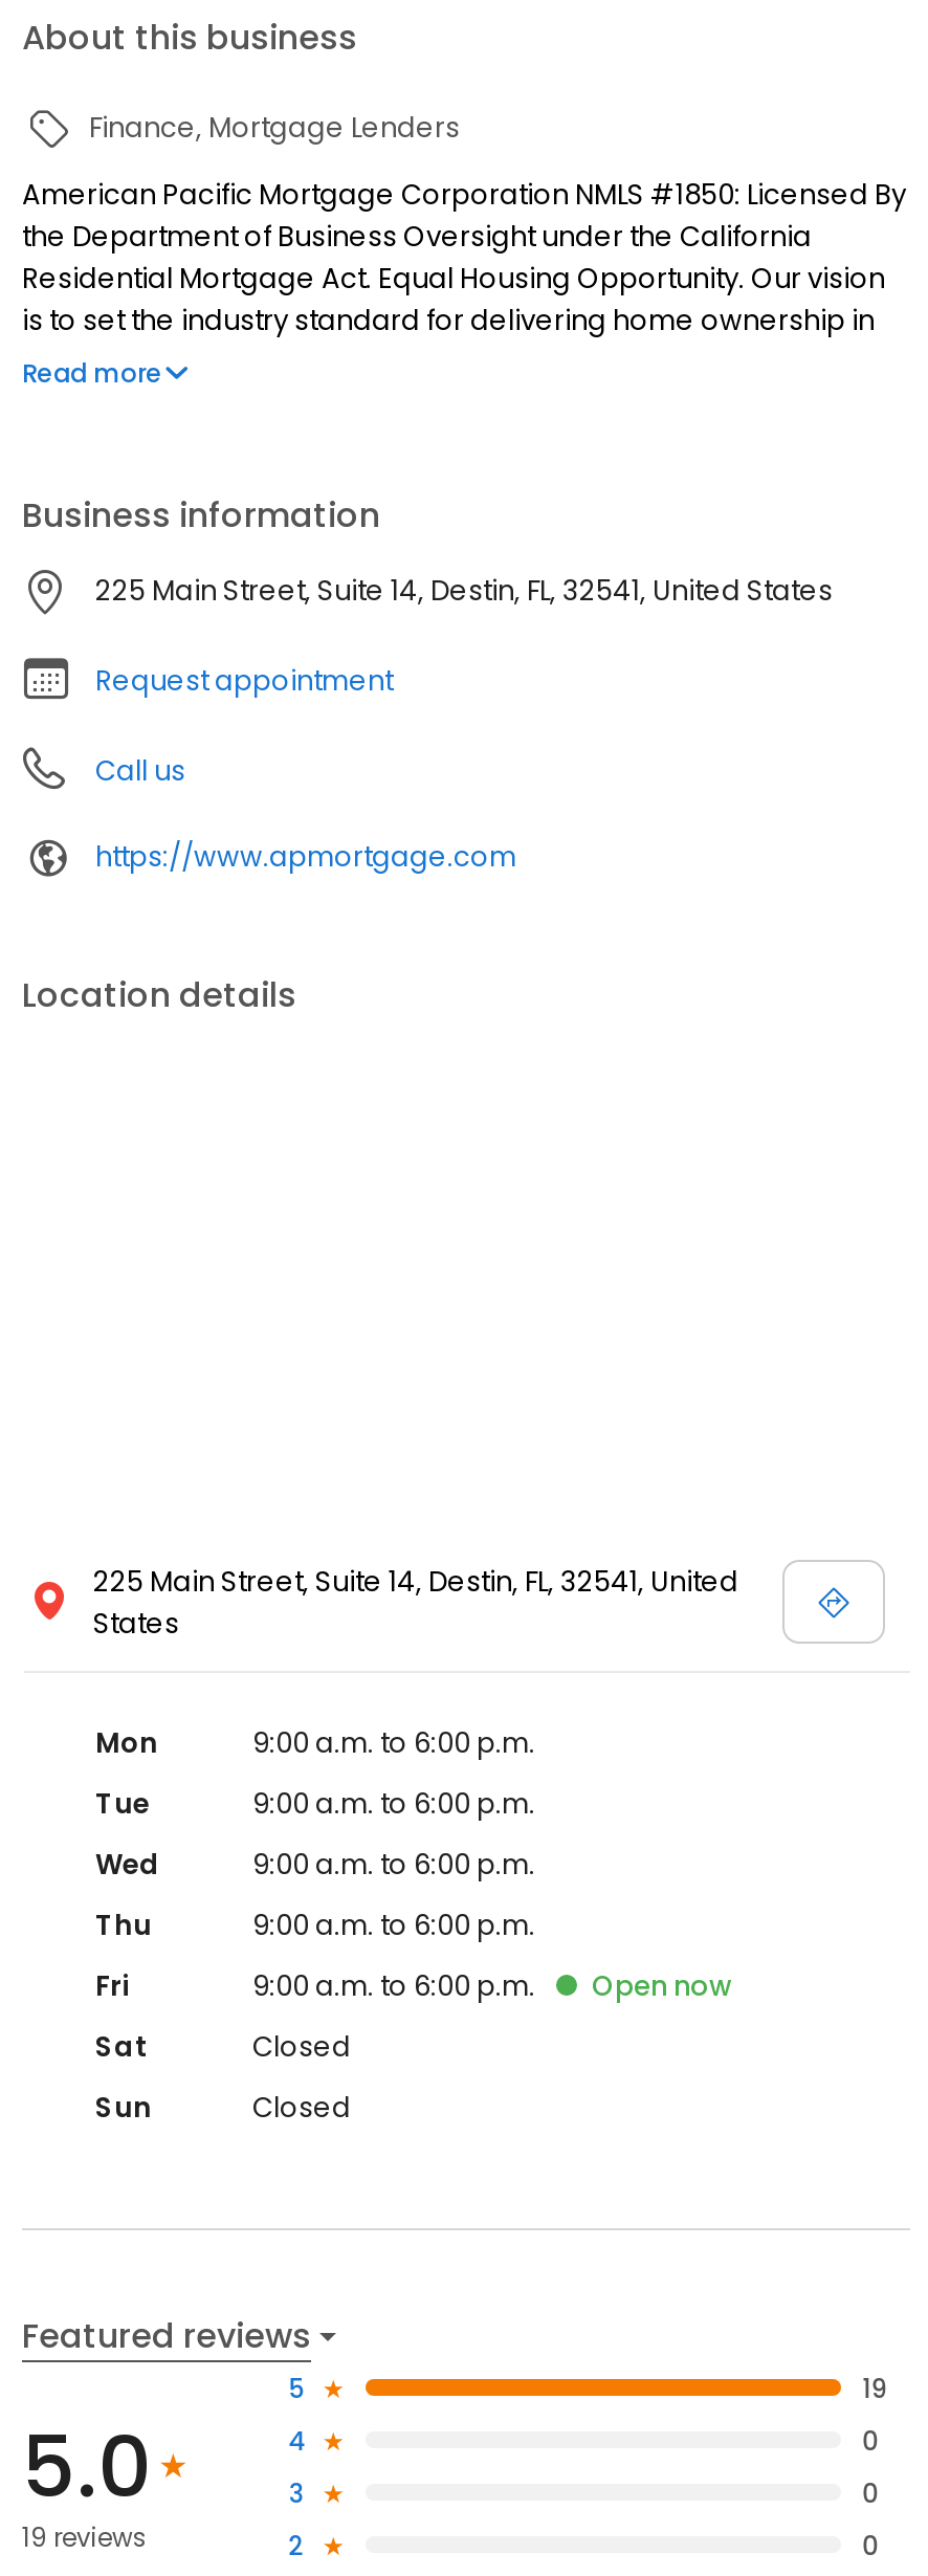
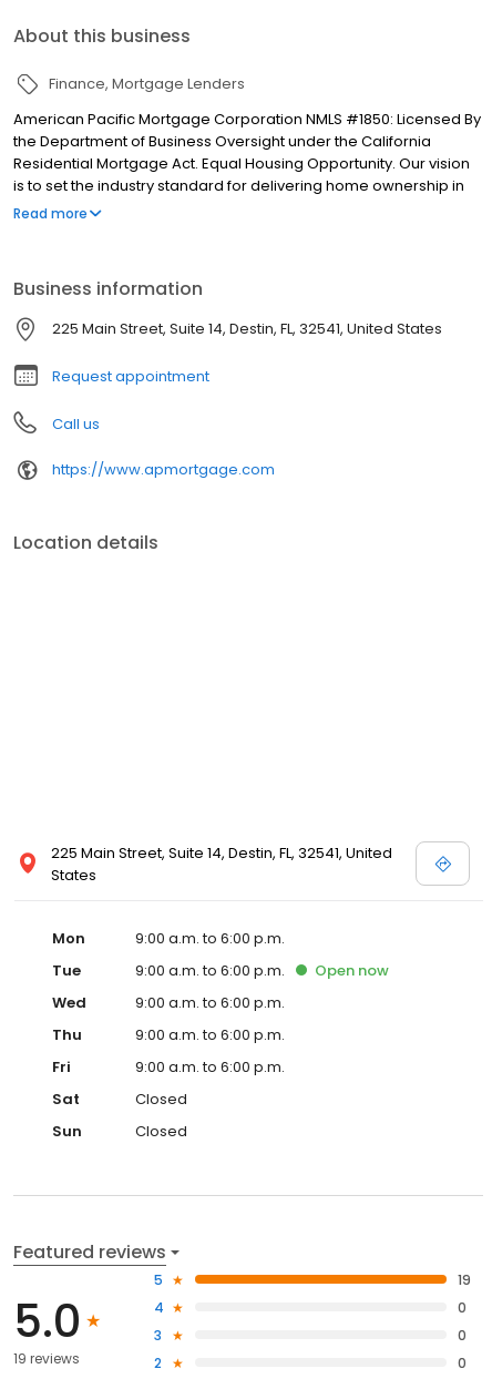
moved [592,1966,732,2006] -> [315,960,389,981]: Open now

